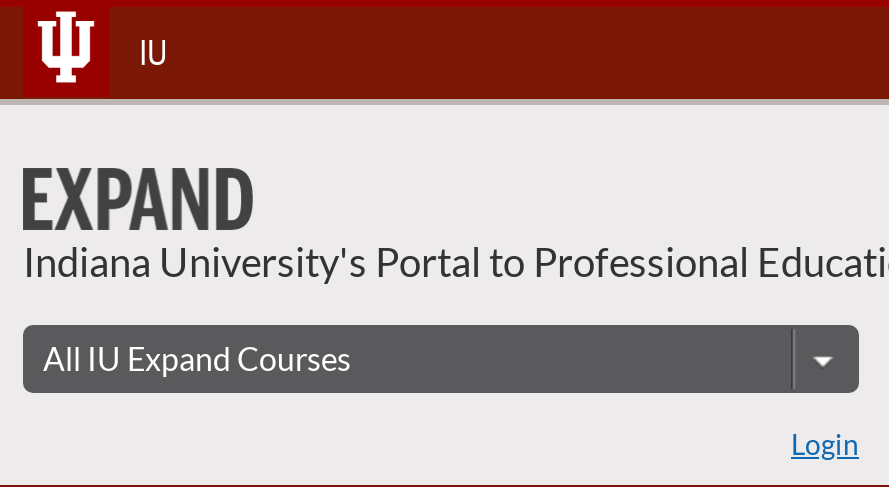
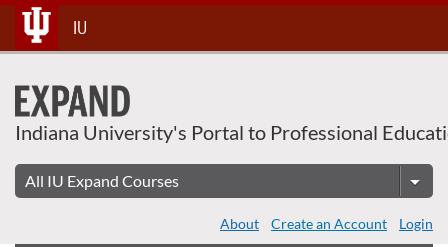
none -> [220,215,387,232] About | Create an Account

